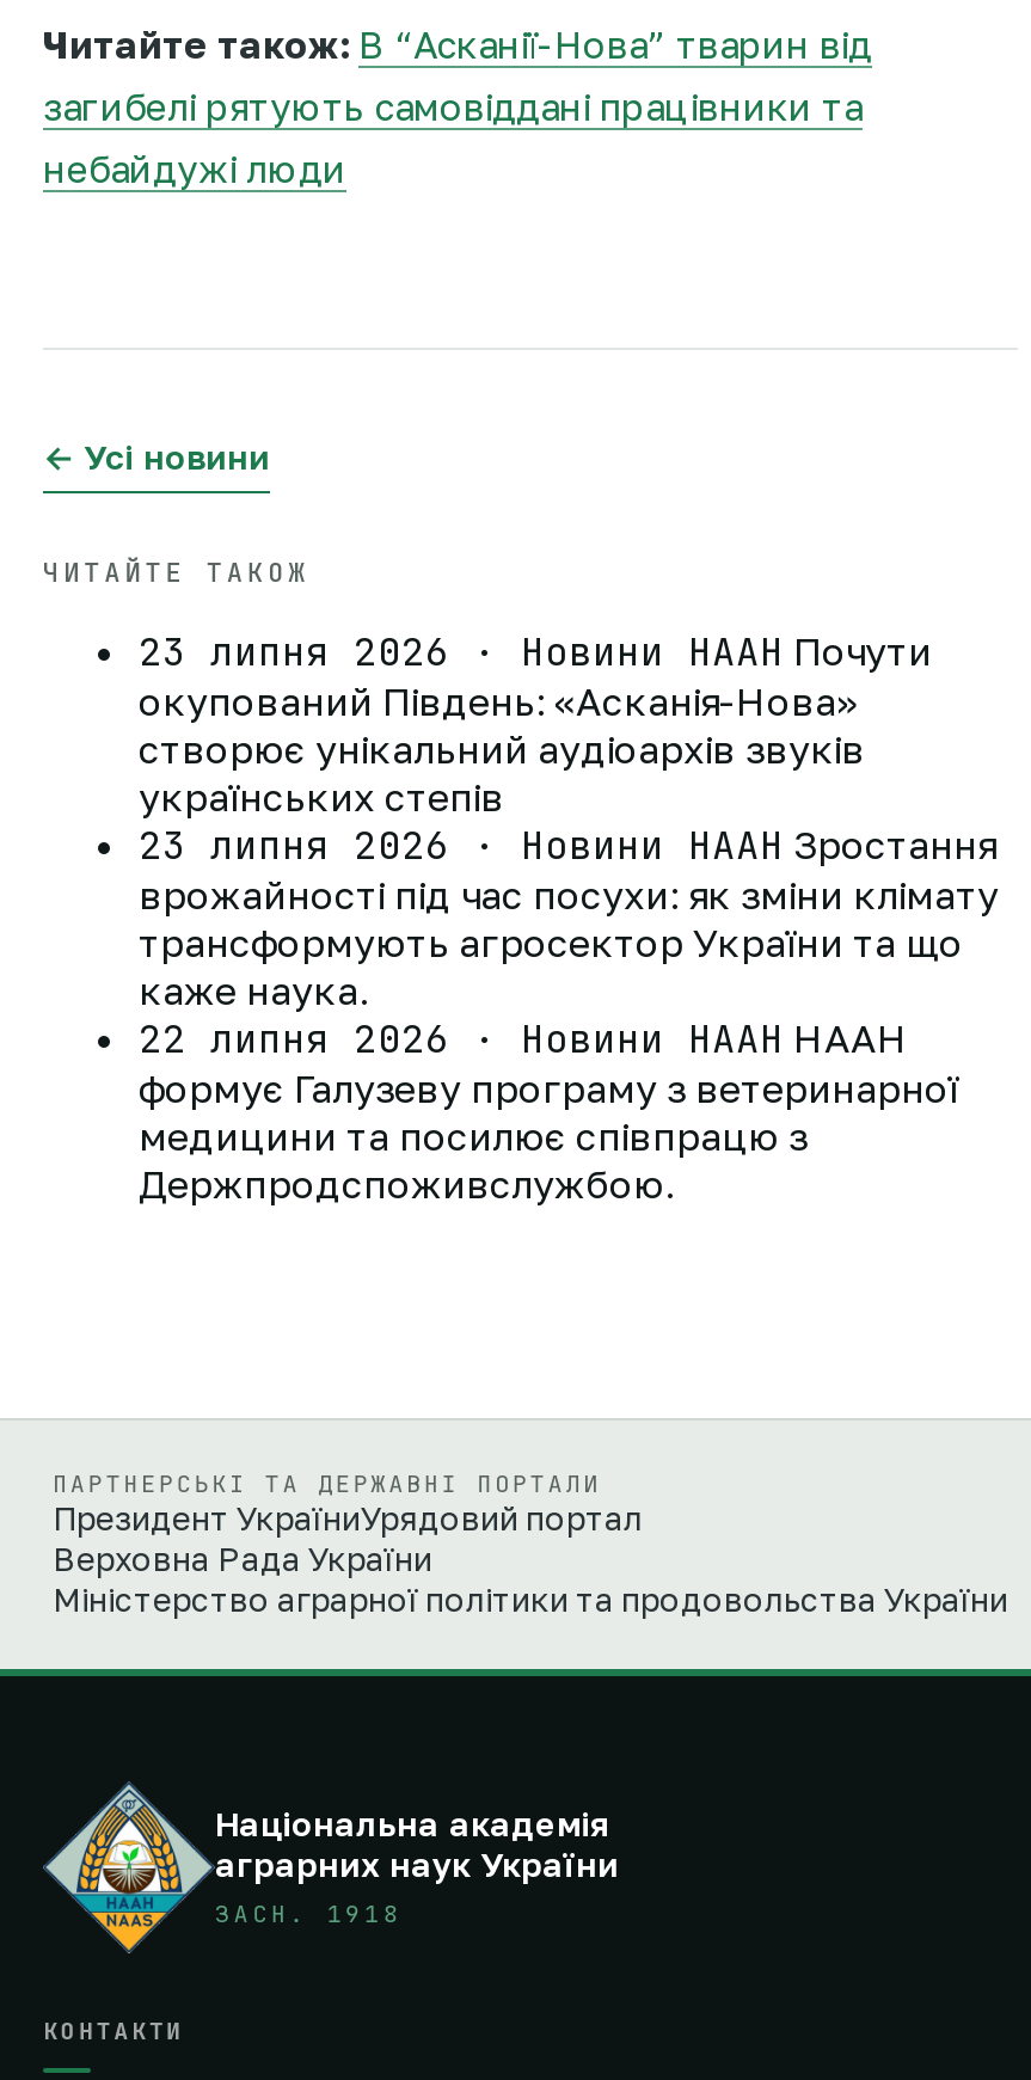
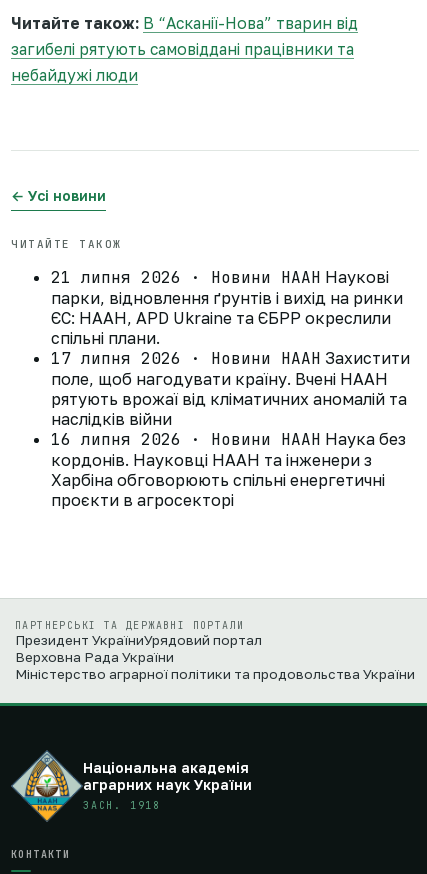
[139,627,999,1207] 23 липня 2026 · Новини НААН Почути | окупований Південь: «Асканія-Нова» | створює унікальний аудіоархів звуків | українських степів | 23 липня 2026 · Новини НААН Зростання | врожайності під час посухи: як зміни клімату | трансформують агросектор України та що | каже наука. | 22 липня 2026 · Новини НААН НААН | формує Галузеву програму з ветеринарної | медицини та посилює співпрацю з | Держпродспоживслужбою. -> [51,267,410,510] 21 липня 2026 · Новини НААН Наукові | парки, відновлення ґрунтів і вихід на ринки | ЄС: НААН, APD Ukraine та ЄБРР окреслили | спільні плани. | 17 липня 2026 · Новини НААН Захистити | поле, щоб нагодувати країну. Вчені НААН | рятують врожаї від кліматичних аномалій та | наслідків війни | 16 липня 2026 · Новини НААН Наука без | кордонів. Науковці НААН та інженери з | Харбіна обговорюють спільні енергетичні | проєкти в агросекторі

